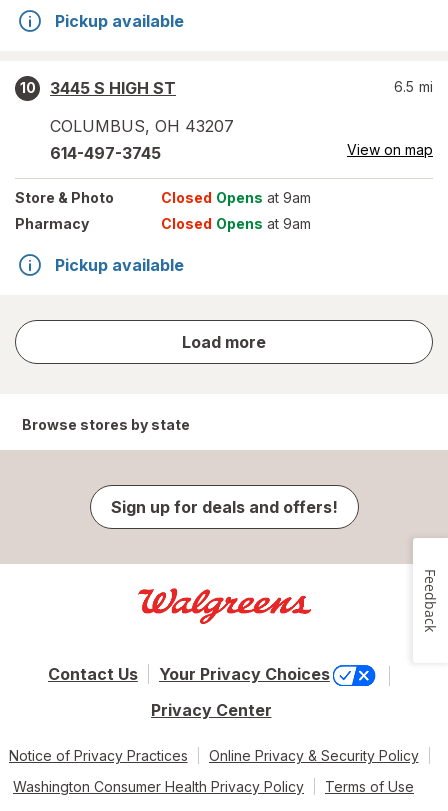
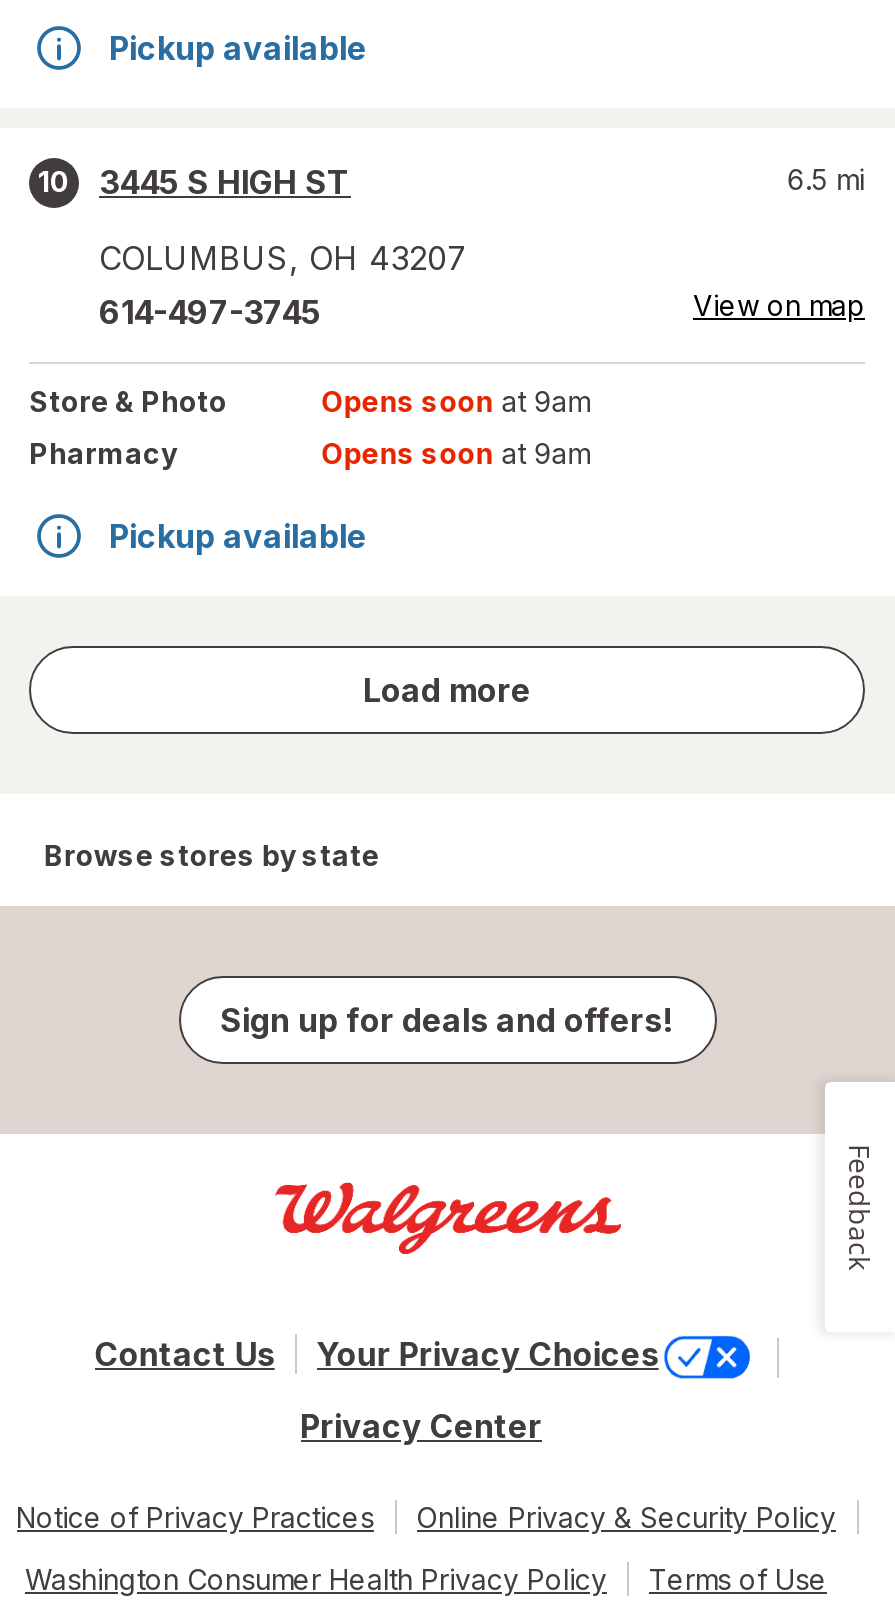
[161,189,311,206] Closed Opens at 9am -> [322,384,590,418] Opens soon at 9am
[161,215,311,232] Closed Opens at 9am -> [322,436,590,470] Opens soon at 9am

